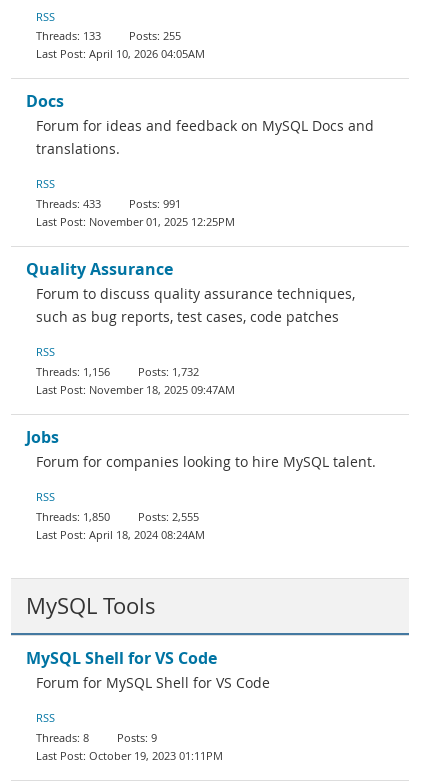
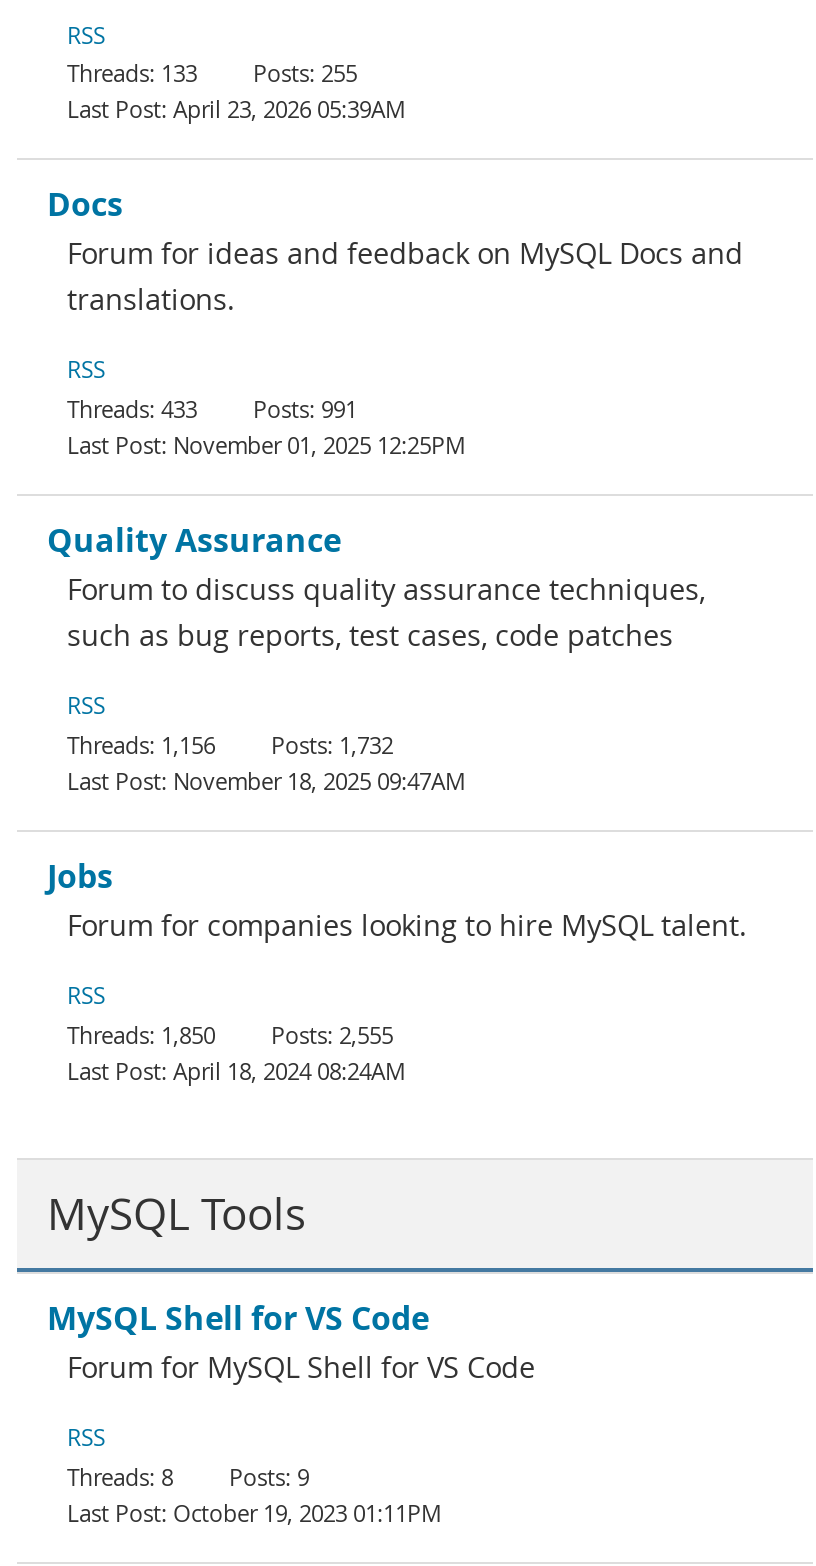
[89,46,205,61] April 10, 2026 04:05AM -> [173,95,405,125] April 23, 2026 05:39AM

